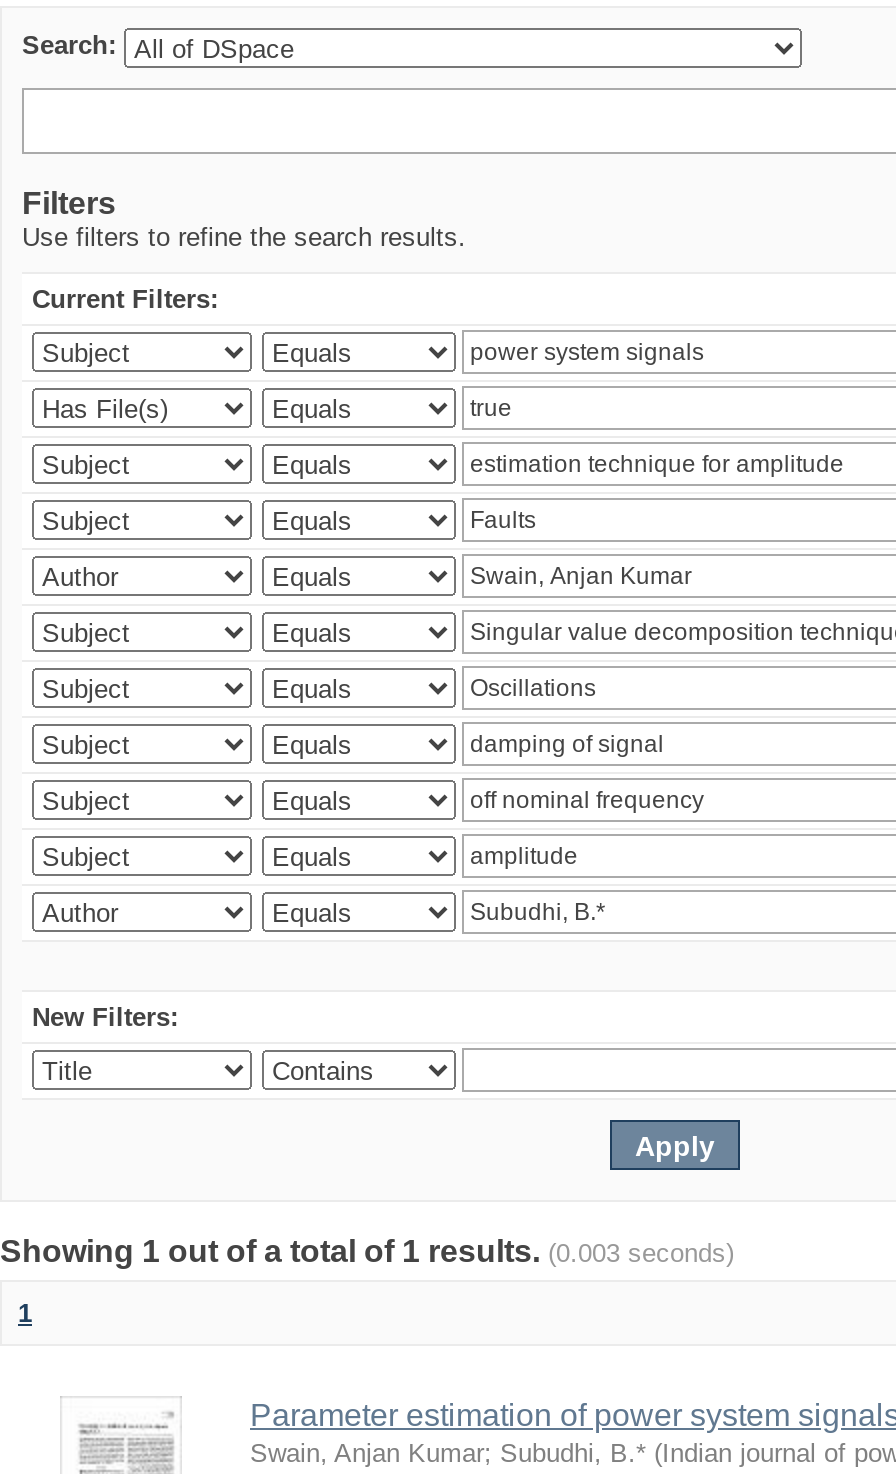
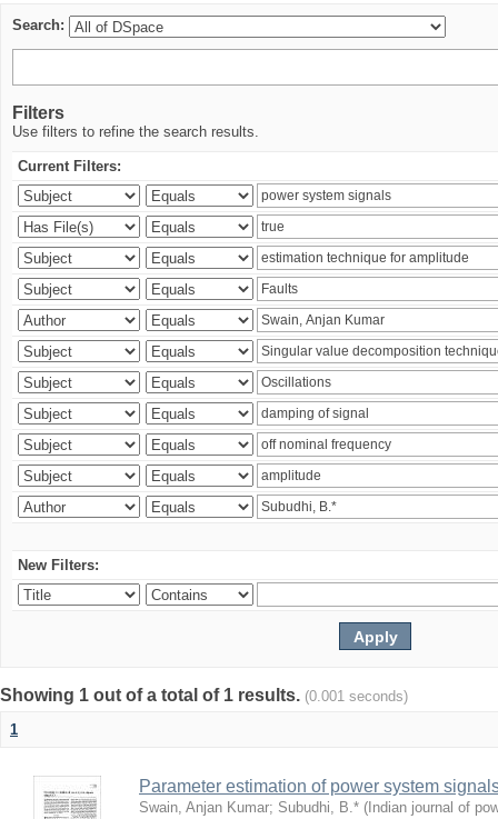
[0,1234,734,1268] Showing 1 out of a total of 1 results. (0.003 seconds) -> [0,686,408,705] Showing 1 out of a total of 1 results. (0.001 seconds)

